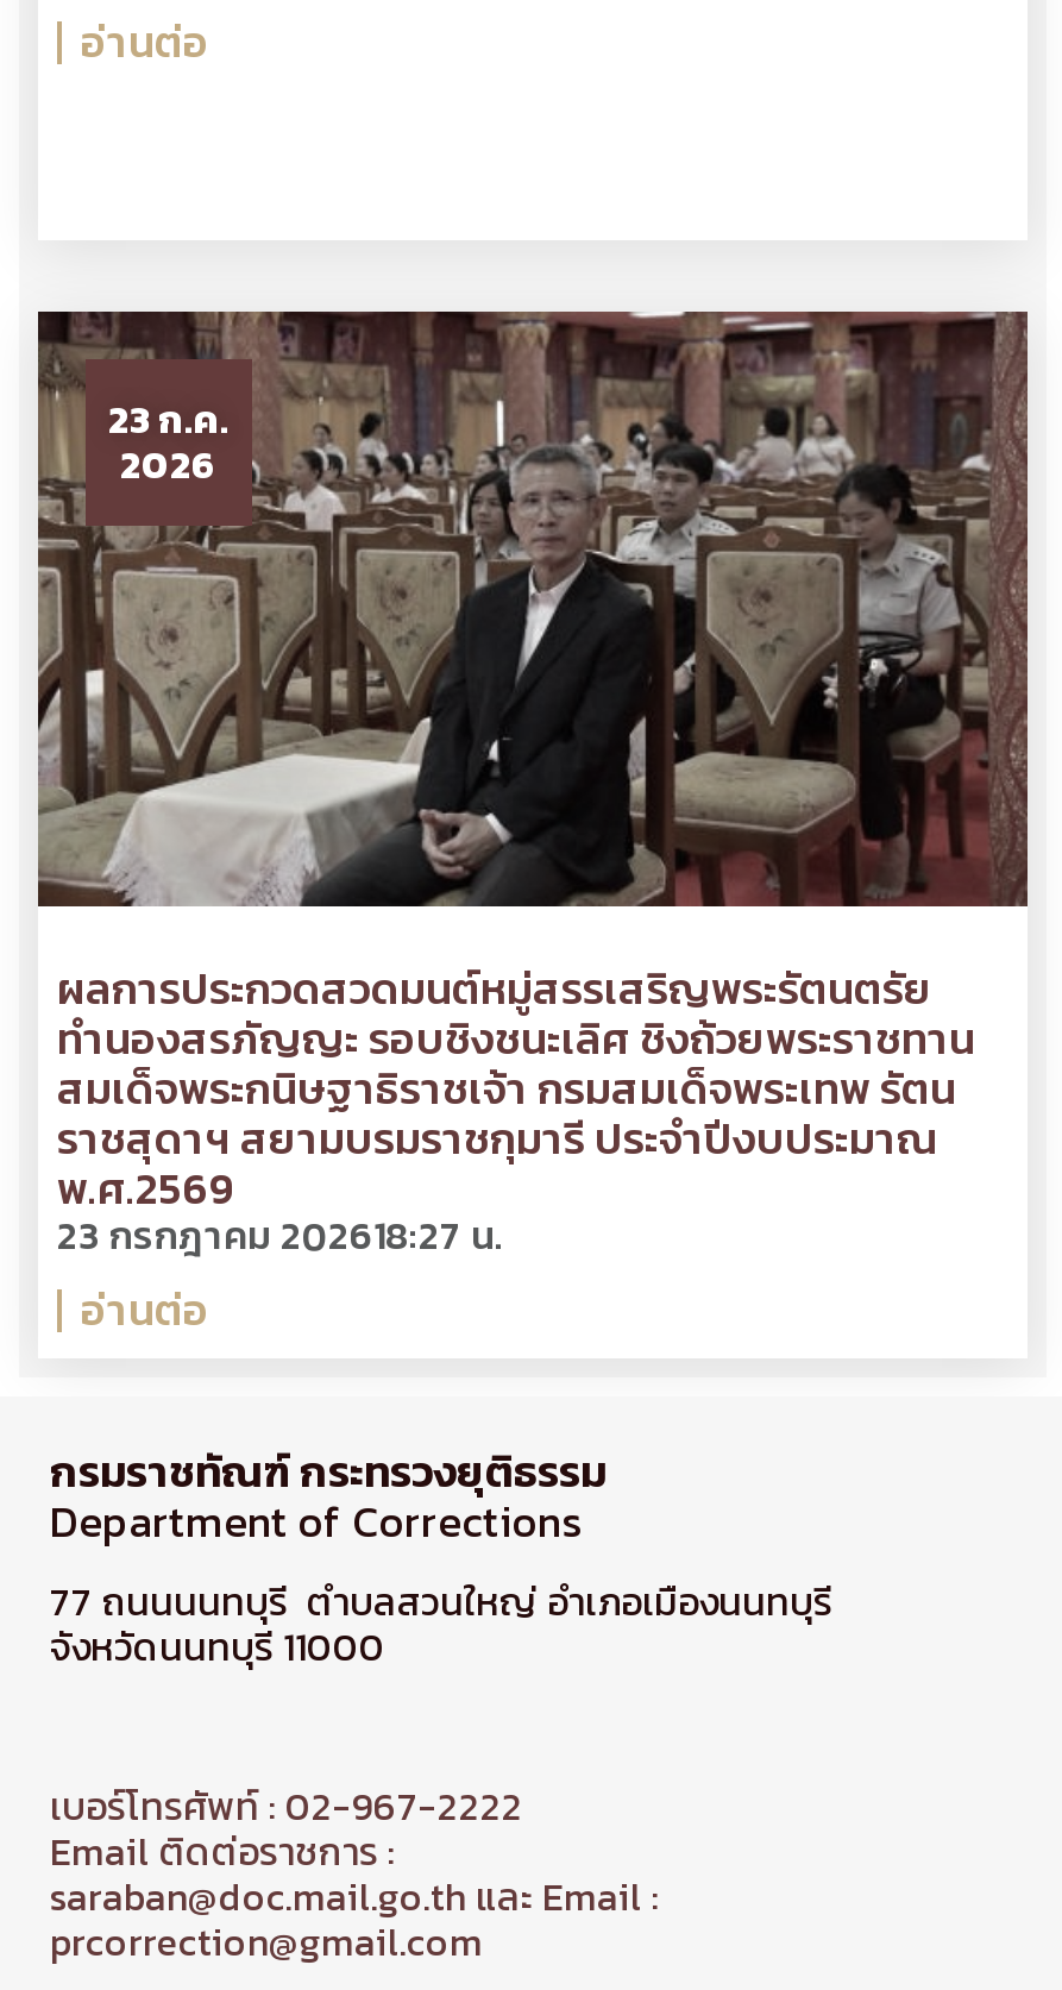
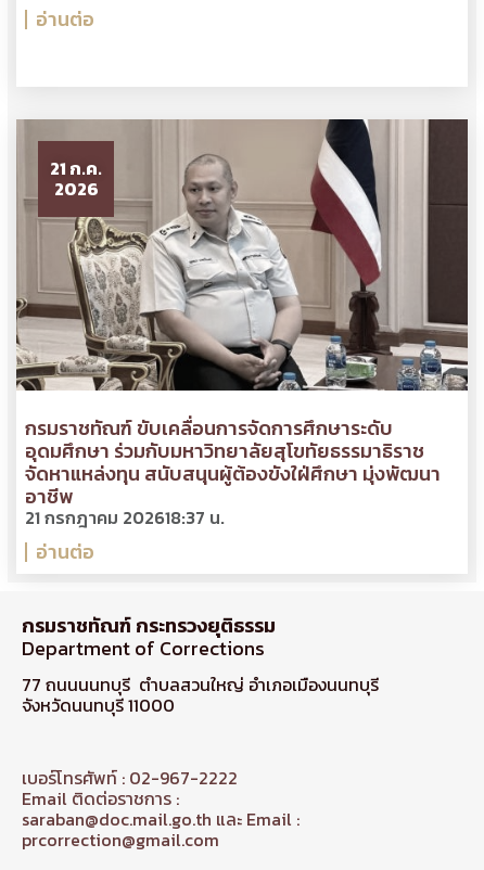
[38,309,1028,909] [image] | 23 ก.ค. -> [17,118,468,391] [image] | 21 ก.ค.
[57,955,975,1262] ผลการประกวดสวดมนต์หมู่สรรเสริญพระรัตนตรัย | ทำนองสรภัญญะ รอบชิงชนะเลิศ ชิงถ้วยพระราชทาน | สมเด็จพระกนิษฐาธิราชเจ้า กรมสมเด็จพระเทพ รัตน | ราชสุดาฯ สยามบรมราชกุมารี ประจำปีงบประมาณ | พ.ศ.2569 | 23 กรกฎาคม 202618:27 น. -> [25,413,441,530] กรมราชทัณฑ์ ขับเคลื่อนการจัดการศึกษาระดับ | อุดมศึกษา ร่วมกับมหาวิทยาลัยสุโขทัยธรรมาธิราช | จัดหาแหล่งทุน สนับสนุนผู้ต้องขังใฝ่ศึกษา มุ่งพัฒนา | อาชีพ | 21 กรกฎาคม 202618:37 น.

